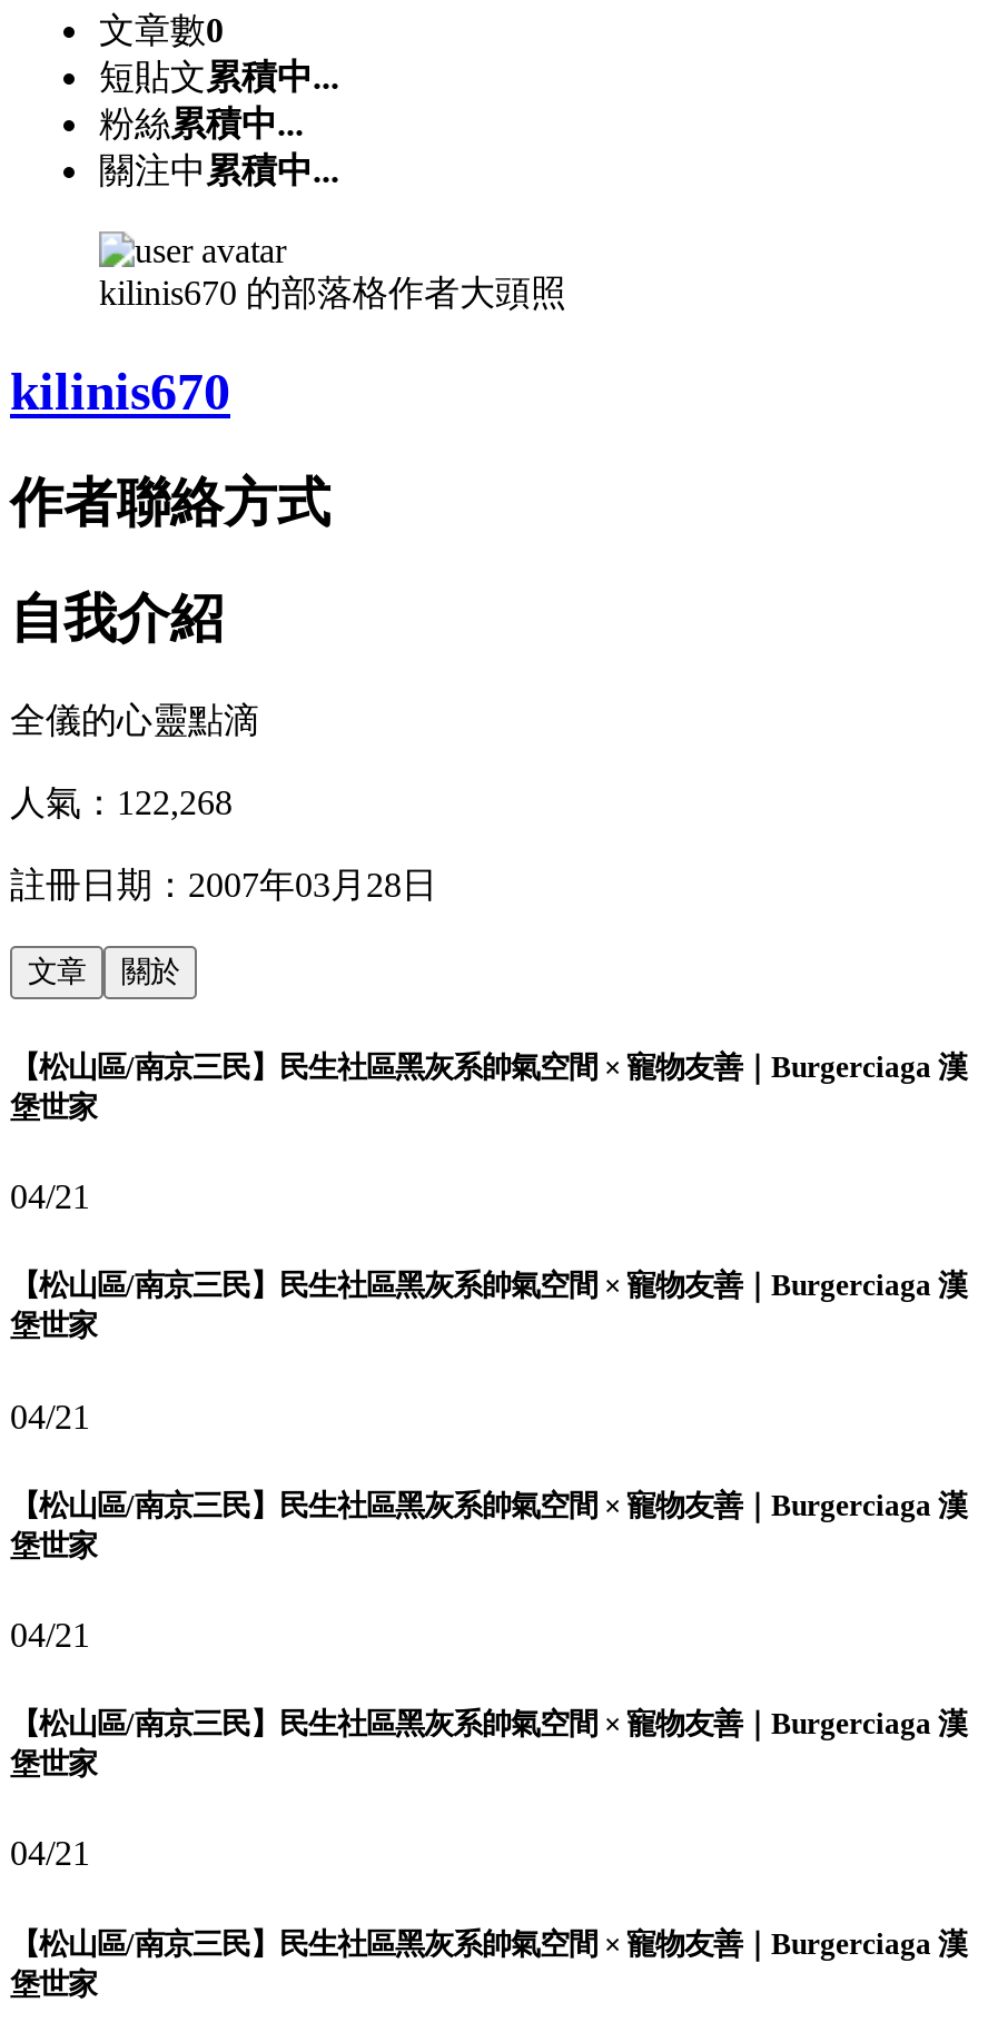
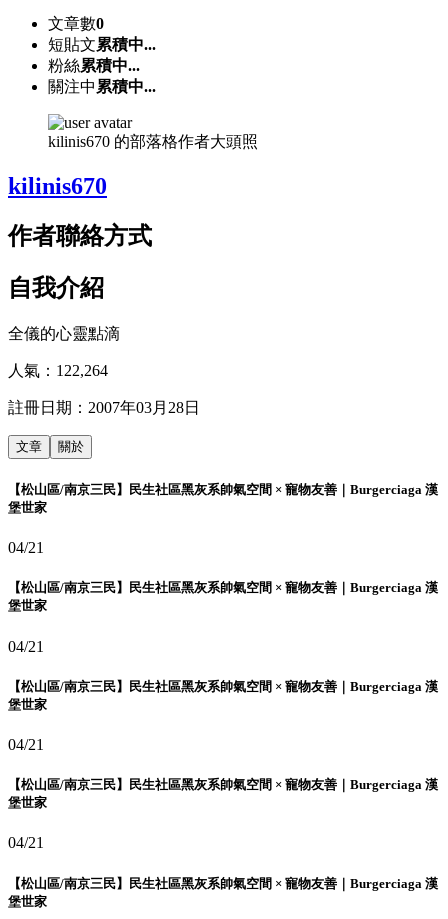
[10,783,233,821] 人氣：122,268 -> [8,362,108,379] 人氣：122,264

